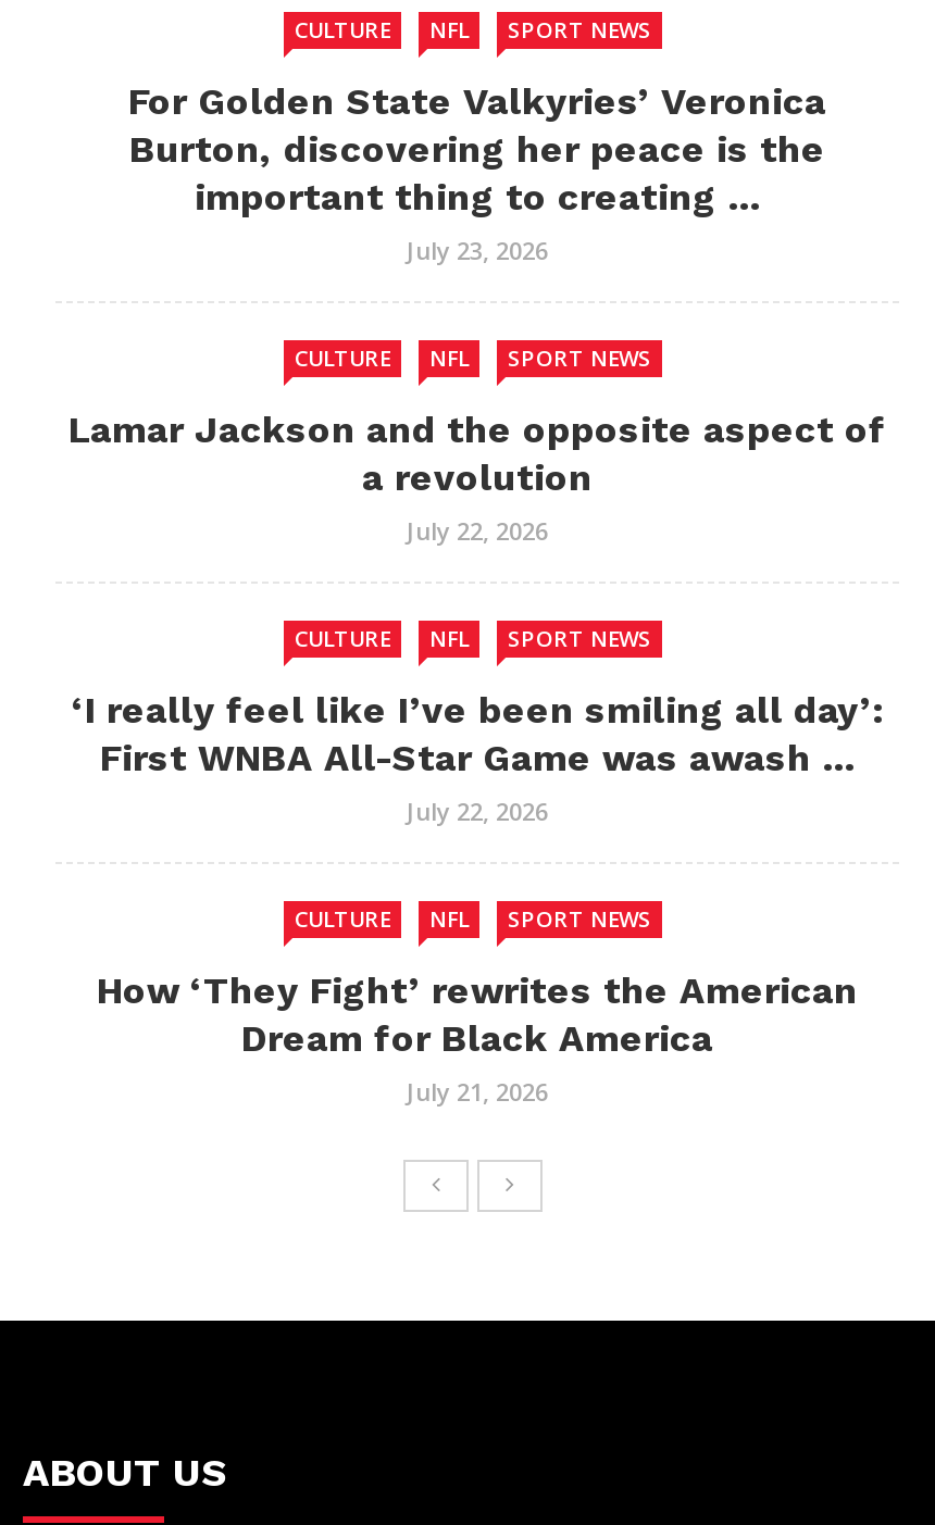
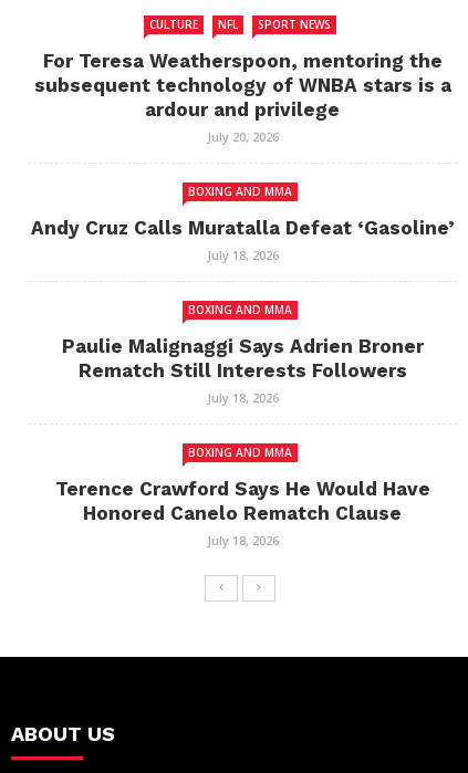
[128,80,826,267] For Golden State Valkyries’ Veronica | Burton, discovering her peace is the | important thing to creating ... | July 23, 2026 -> [34,50,451,145] For Teresa Weatherspoon, mentoring the | subsequent technology of WNBA stars is a | ardour and privilege | July 20, 2026
[295,343,651,373] CULTURE | NFL | SPORT NEWS -> [188,184,292,199] BOXING AND MMA
[68,408,886,547] Lamar Jackson and the opposite aspect of | a revolution | July 22, 2026 -> [30,217,454,263] Andy Cruz Calls Muratalla Defeat ‘Gasoline’ | July 18, 2026
[295,623,651,654] CULTURE | NFL | SPORT NEWS -> [188,302,292,318] BOXING AND MMA
[72,688,883,828] ‘I really feel like I’ve been smiling all day’: | First WNBA All-Star Game was awash ... | July 22, 2026 -> [61,335,423,406] Paulie Malignaggi Says Adrien Broner | Rematch Still Interests Followers | July 18, 2026
[295,904,651,934] CULTURE | NFL | SPORT NEWS -> [188,445,292,460] BOXING AND MMA
[97,969,858,1108] How ‘They Fight’ rewrites the American | Dream for Black America | July 21, 2026 -> [55,478,430,549] Terence Crawford Says He Would Have | Honored Canelo Rematch Clause | July 18, 2026

